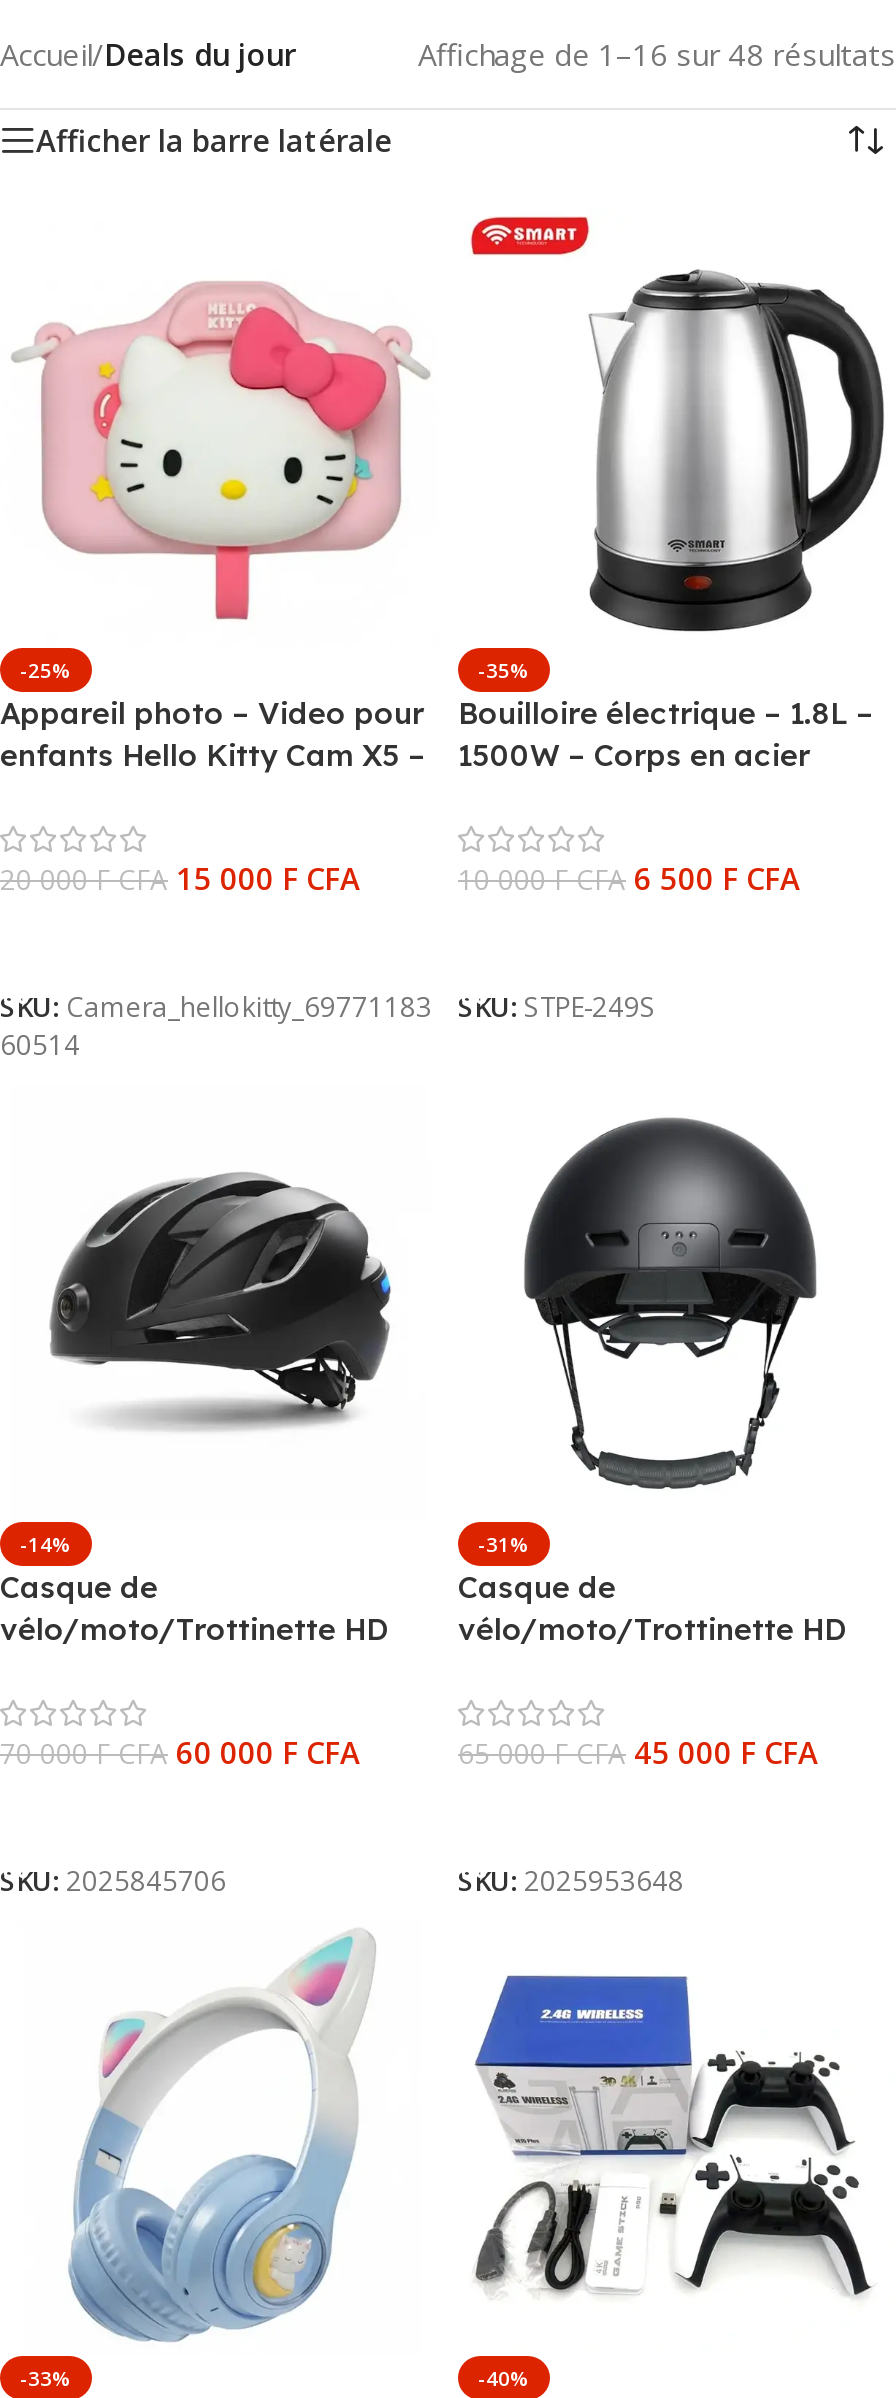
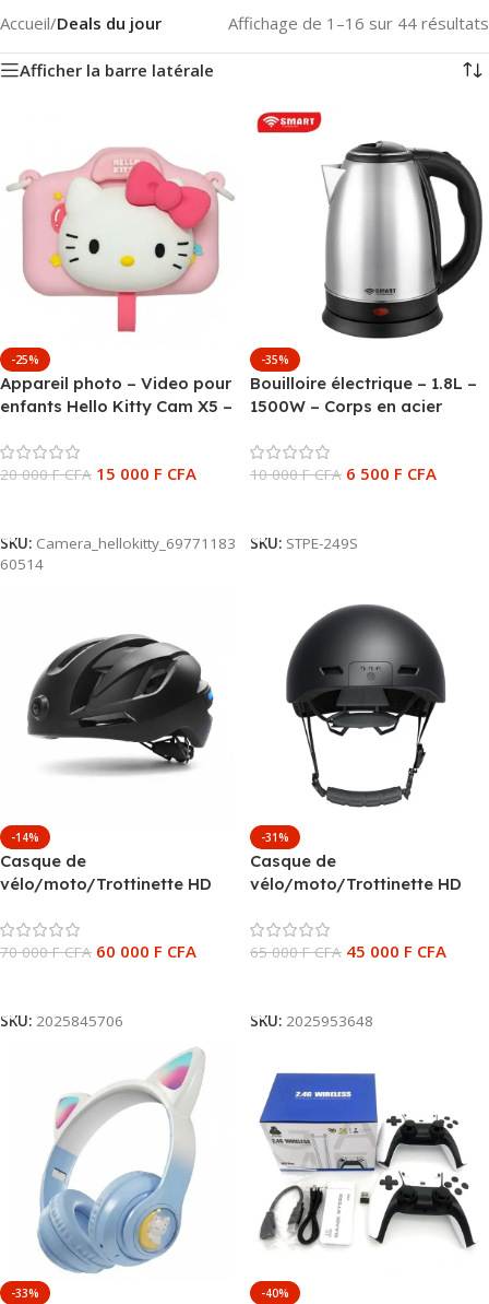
[418,34,896,74] Affichage de 1–16 sur 48 résultats -> [228,12,489,34] Affichage de 1–16 sur 44 résultats

